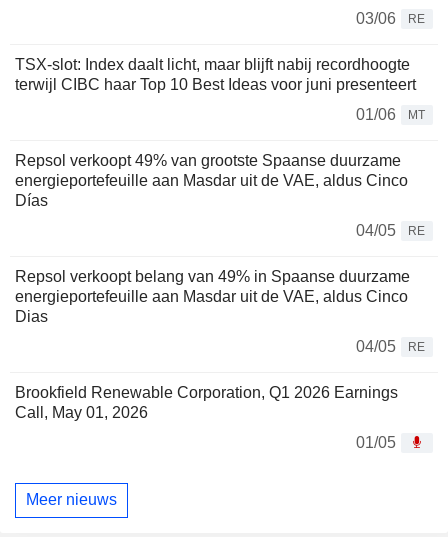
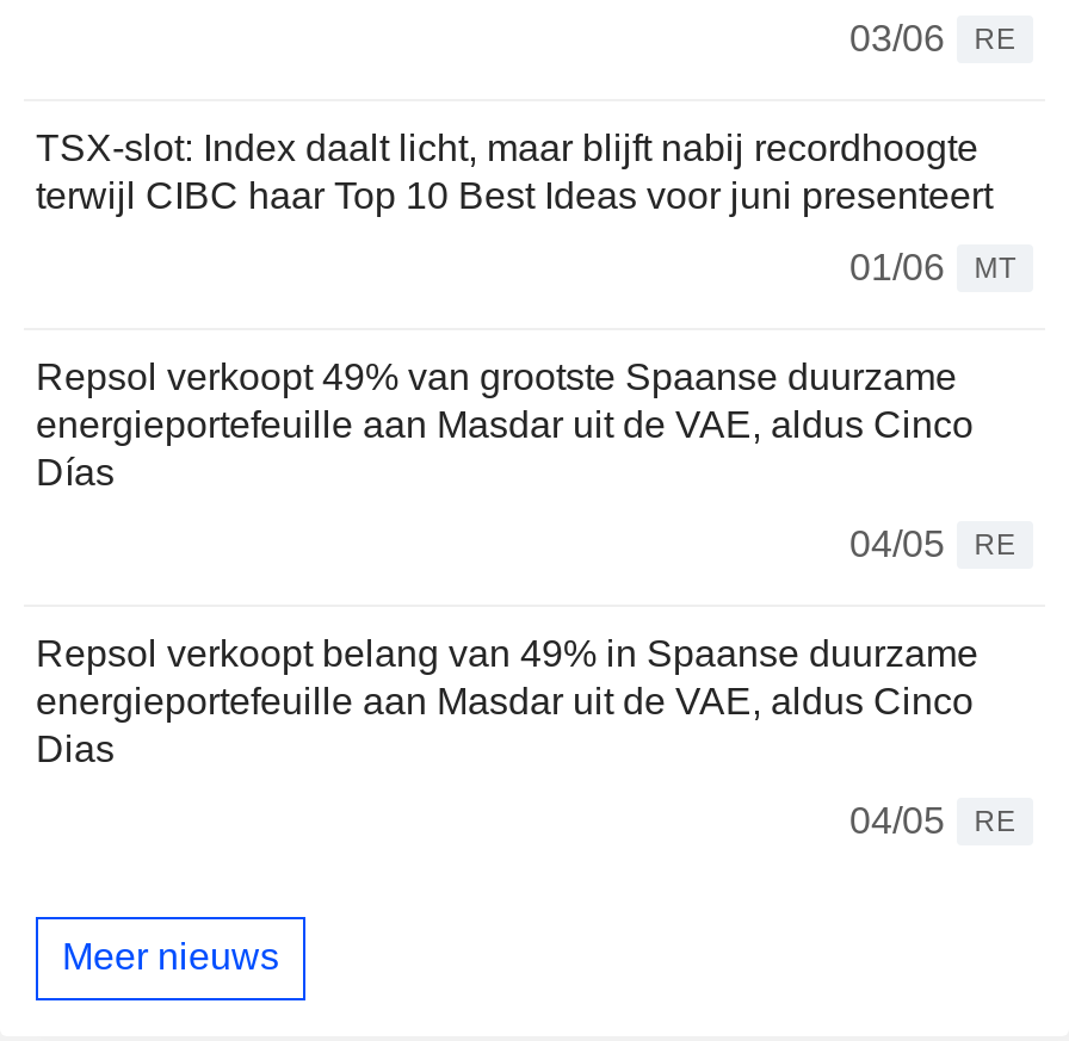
[15,384,398,451] Brookfield Renewable Corporation, Q1 2026 Earnings | Call, May 01, 2026 | 01/05 -> none

